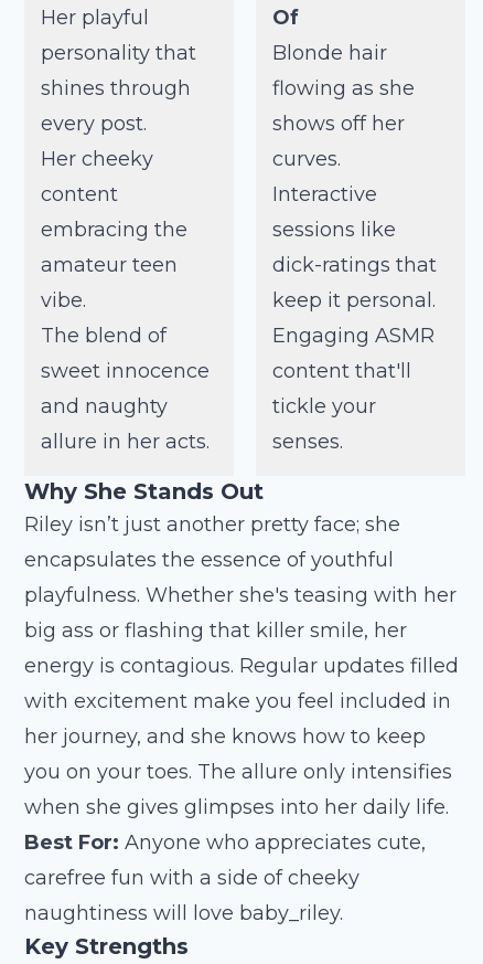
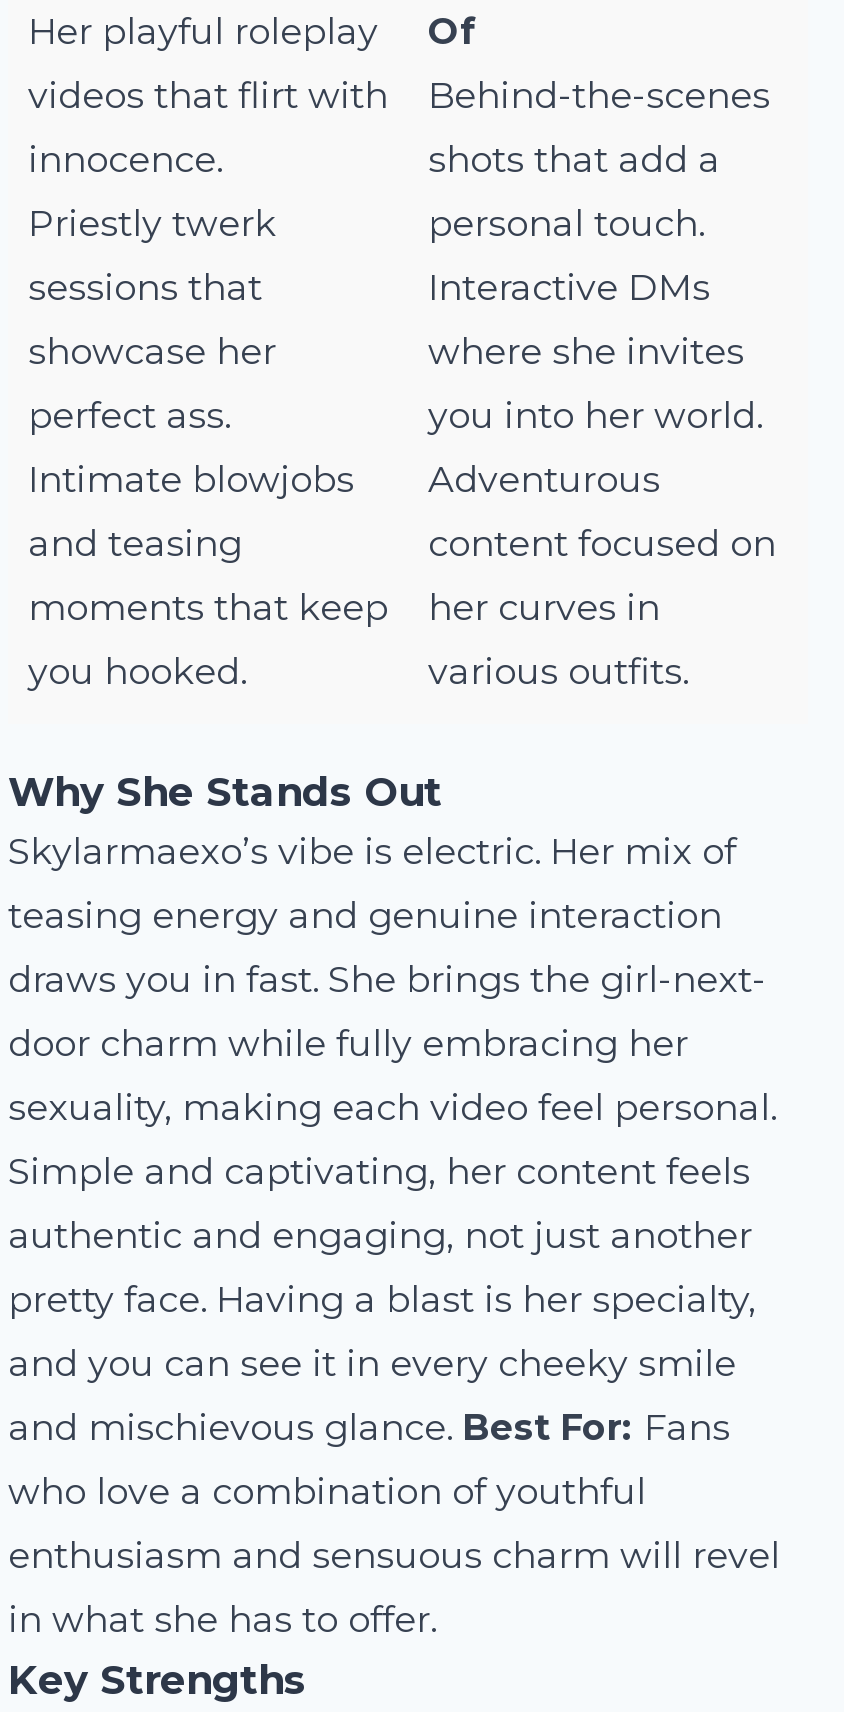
[41,6,210,454] Her playful | personality that | shines through | every post. | Her cheeky | content | embracing the | amateur teen | vibe. | The blend of | sweet innocence | and naughty | allure in her acts. -> [28,10,388,694] Her playful roleplay | videos that flirt with | innocence. | Priestly twerk | sessions that | showcase her | perfect ass. | Intimate blowjobs | and teasing | moments that keep | you hooked.
[272,41,437,454] Blonde hair | flowing as she | shows off her | curves. | Interactive | sessions like | dick-ratings that | keep it personal. | Engaging ASMR | content that'll | tickle your | senses. -> [428,74,776,694] Behind-the-scenes | shots that add a | personal touch. | Interactive DMs | where she invites | you into her world. | Adventurous | content focused on | her curves in | various outfits.
moved [24,478,264,505] -> [8,768,442,816]: Why She Stands Out
[24,512,459,925] Riley isn’t just another pretty face; she | encapsulates the essence of youthful | playfulness. Whether she's teasing with her | big ass or flashing that killer smile, her | energy is contagious. Regular updates filled | with excitement make you feel included in | her journey, and she knows how to keep | you on your toes. The allure only intensifies | when she gives glimpses into her daily life. | Best For: Anyone who appreciates cute, | carefree fun with a side of cheeky | naughtiness will love baby_riley. -> [8,830,780,1642] Skylarmaexo’s vibe is electric. Her mix of | teasing energy and genuine interaction | draws you in fast. She brings the girl-next- | door charm while fully embracing her | sexuality, making each video feel personal. | Simple and captivating, her content feels | authentic and engaging, not just another | pretty face. Having a blast is her specialty, | and you can see it in every cheeky smile | and mischievous glance. Best For: Fans | who love a combination of youthful | enthusiasm and sensuous charm will revel | in what she has to offer.

